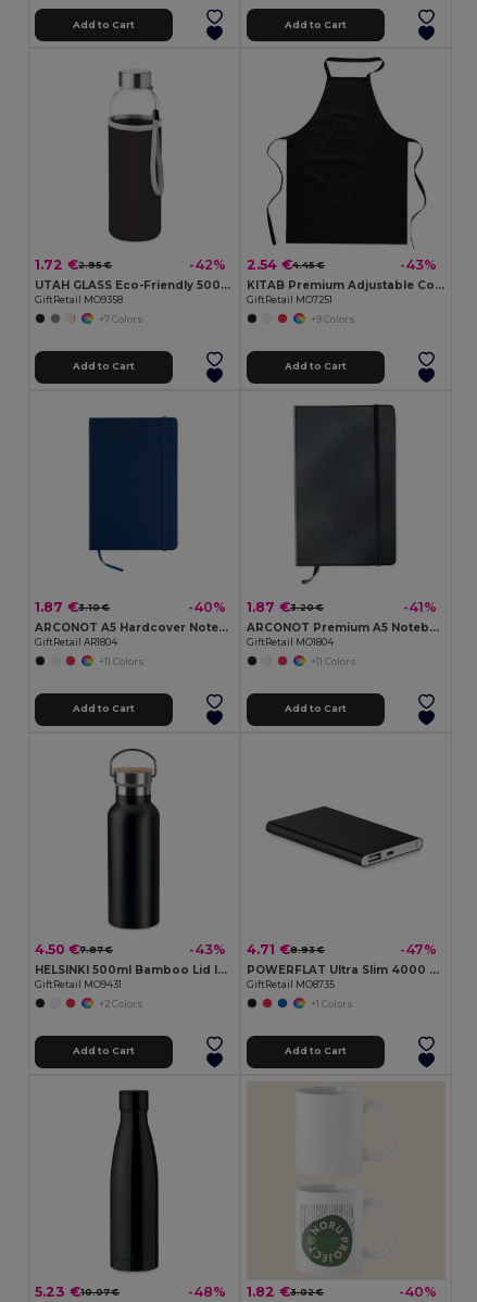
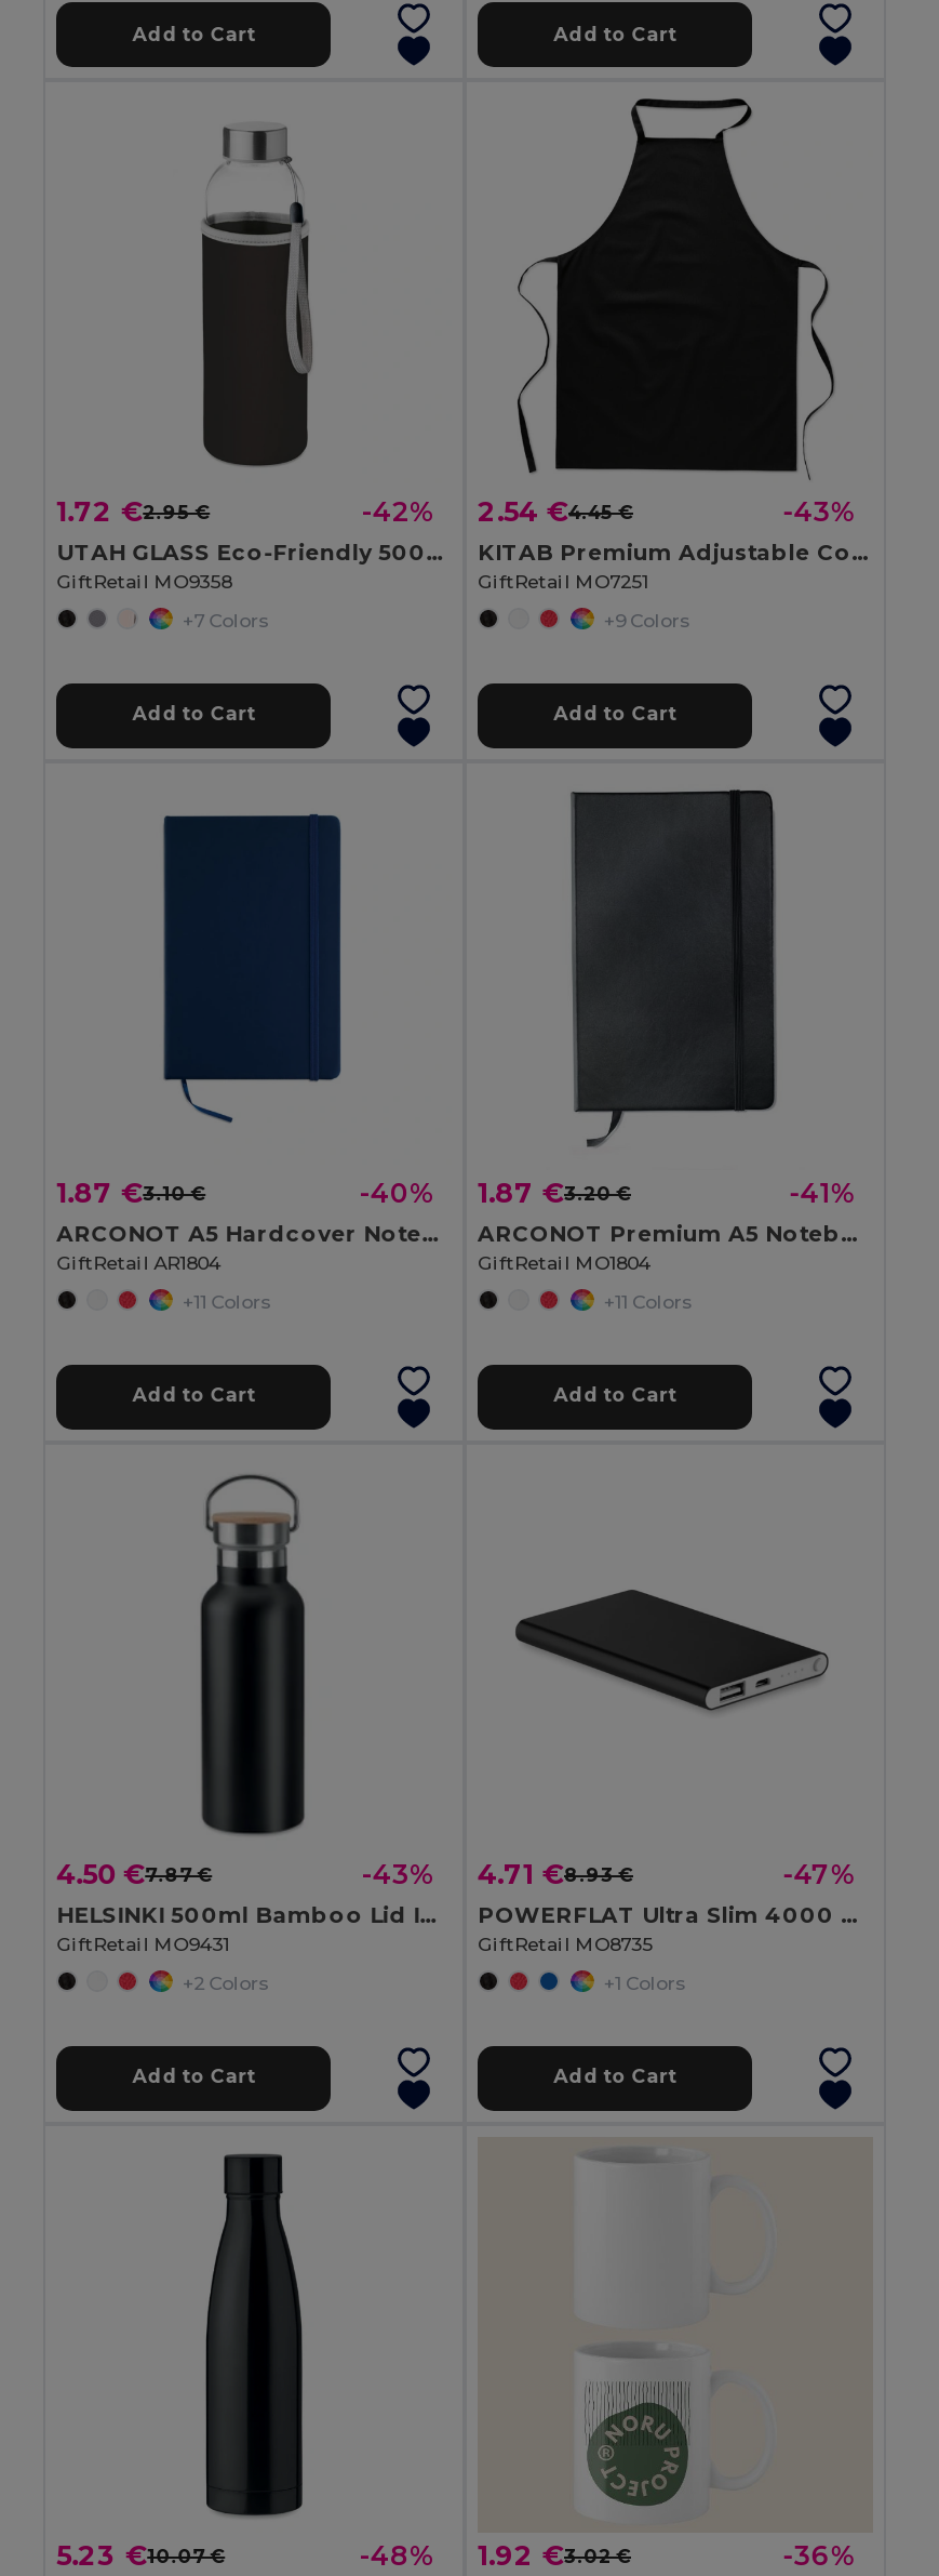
[187,1283,324,1300] -48% 1.82 €3.02 € -> [360,2538,631,2572] -48% 1.92 €3.02 €
[399,1284,437,1300] -40% -> [783,2539,857,2572] -36%

